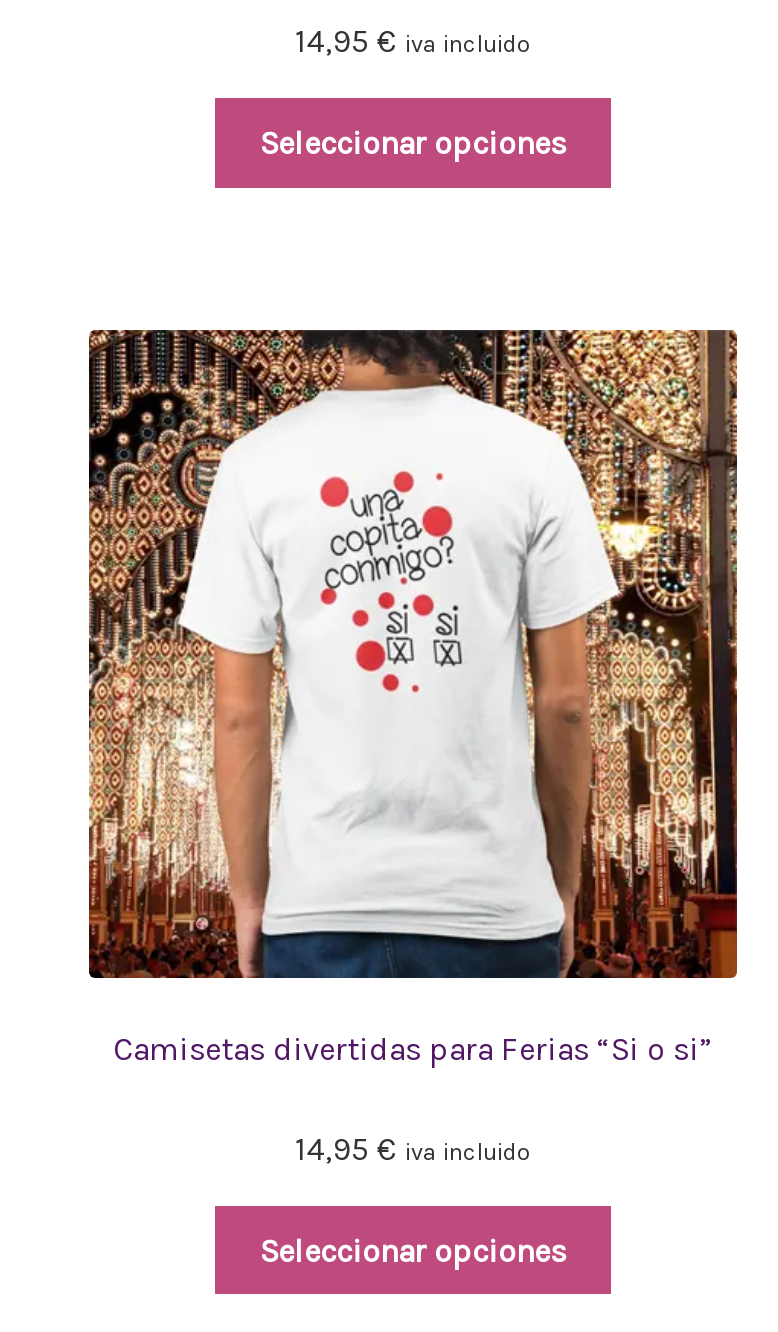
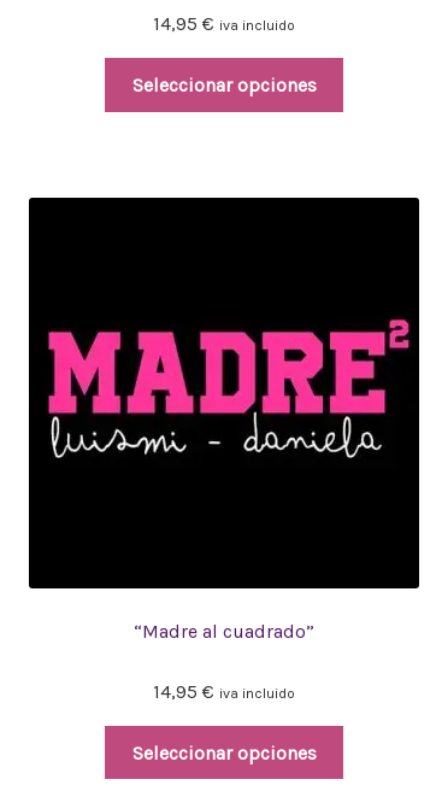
[87,328,739,1068] [image] | Camisetas divertidas para Ferias “Si o si” -> [28,197,420,643] [image] | “Madre al cuadrado”

